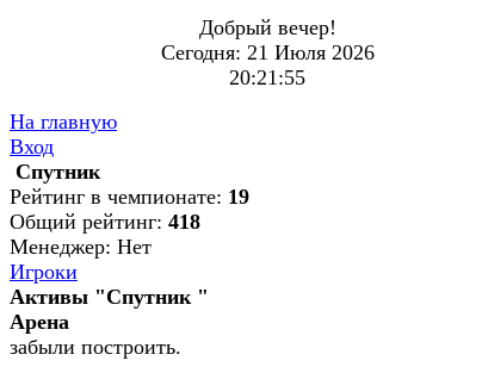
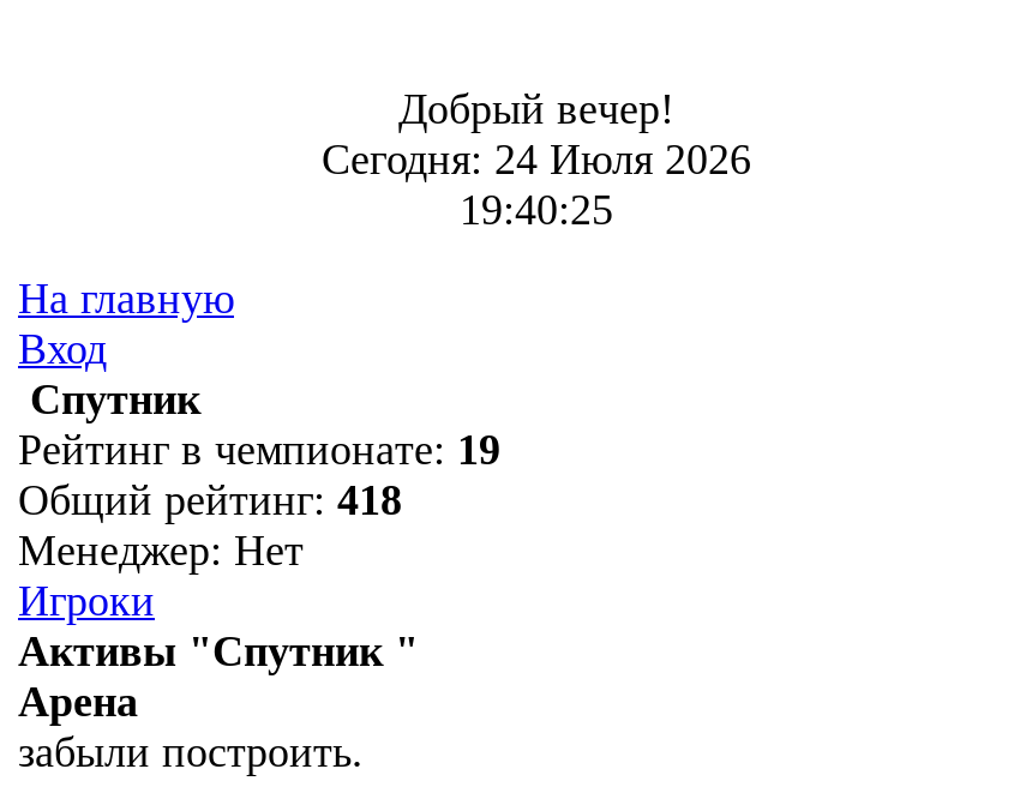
[160,41,374,64] Сегодня: 21 Июля 2026 -> [322,136,751,184] Сегодня: 24 Июля 2026
[229,66,305,89] 20:21:55 -> [460,186,613,234] 19:40:25

